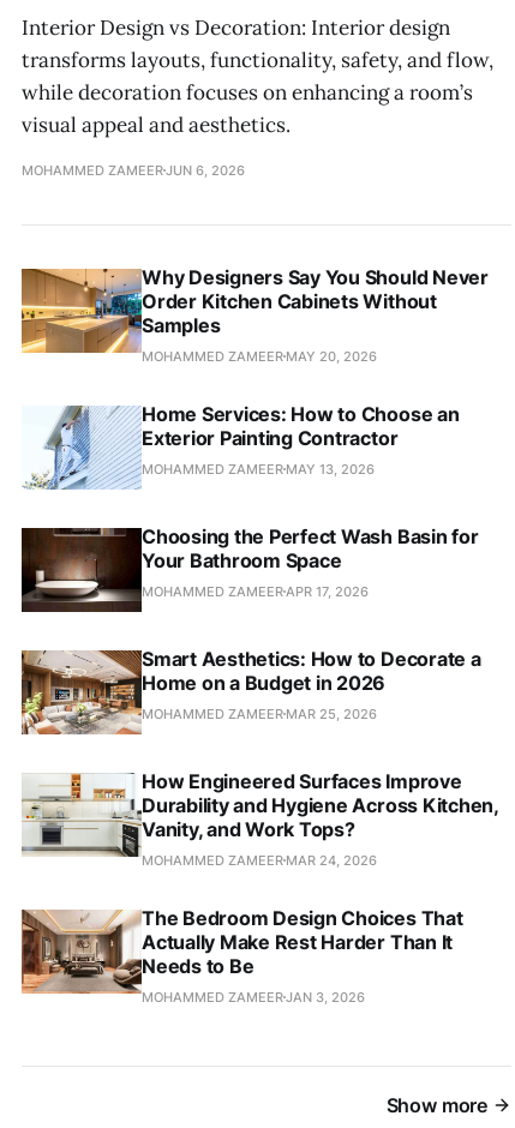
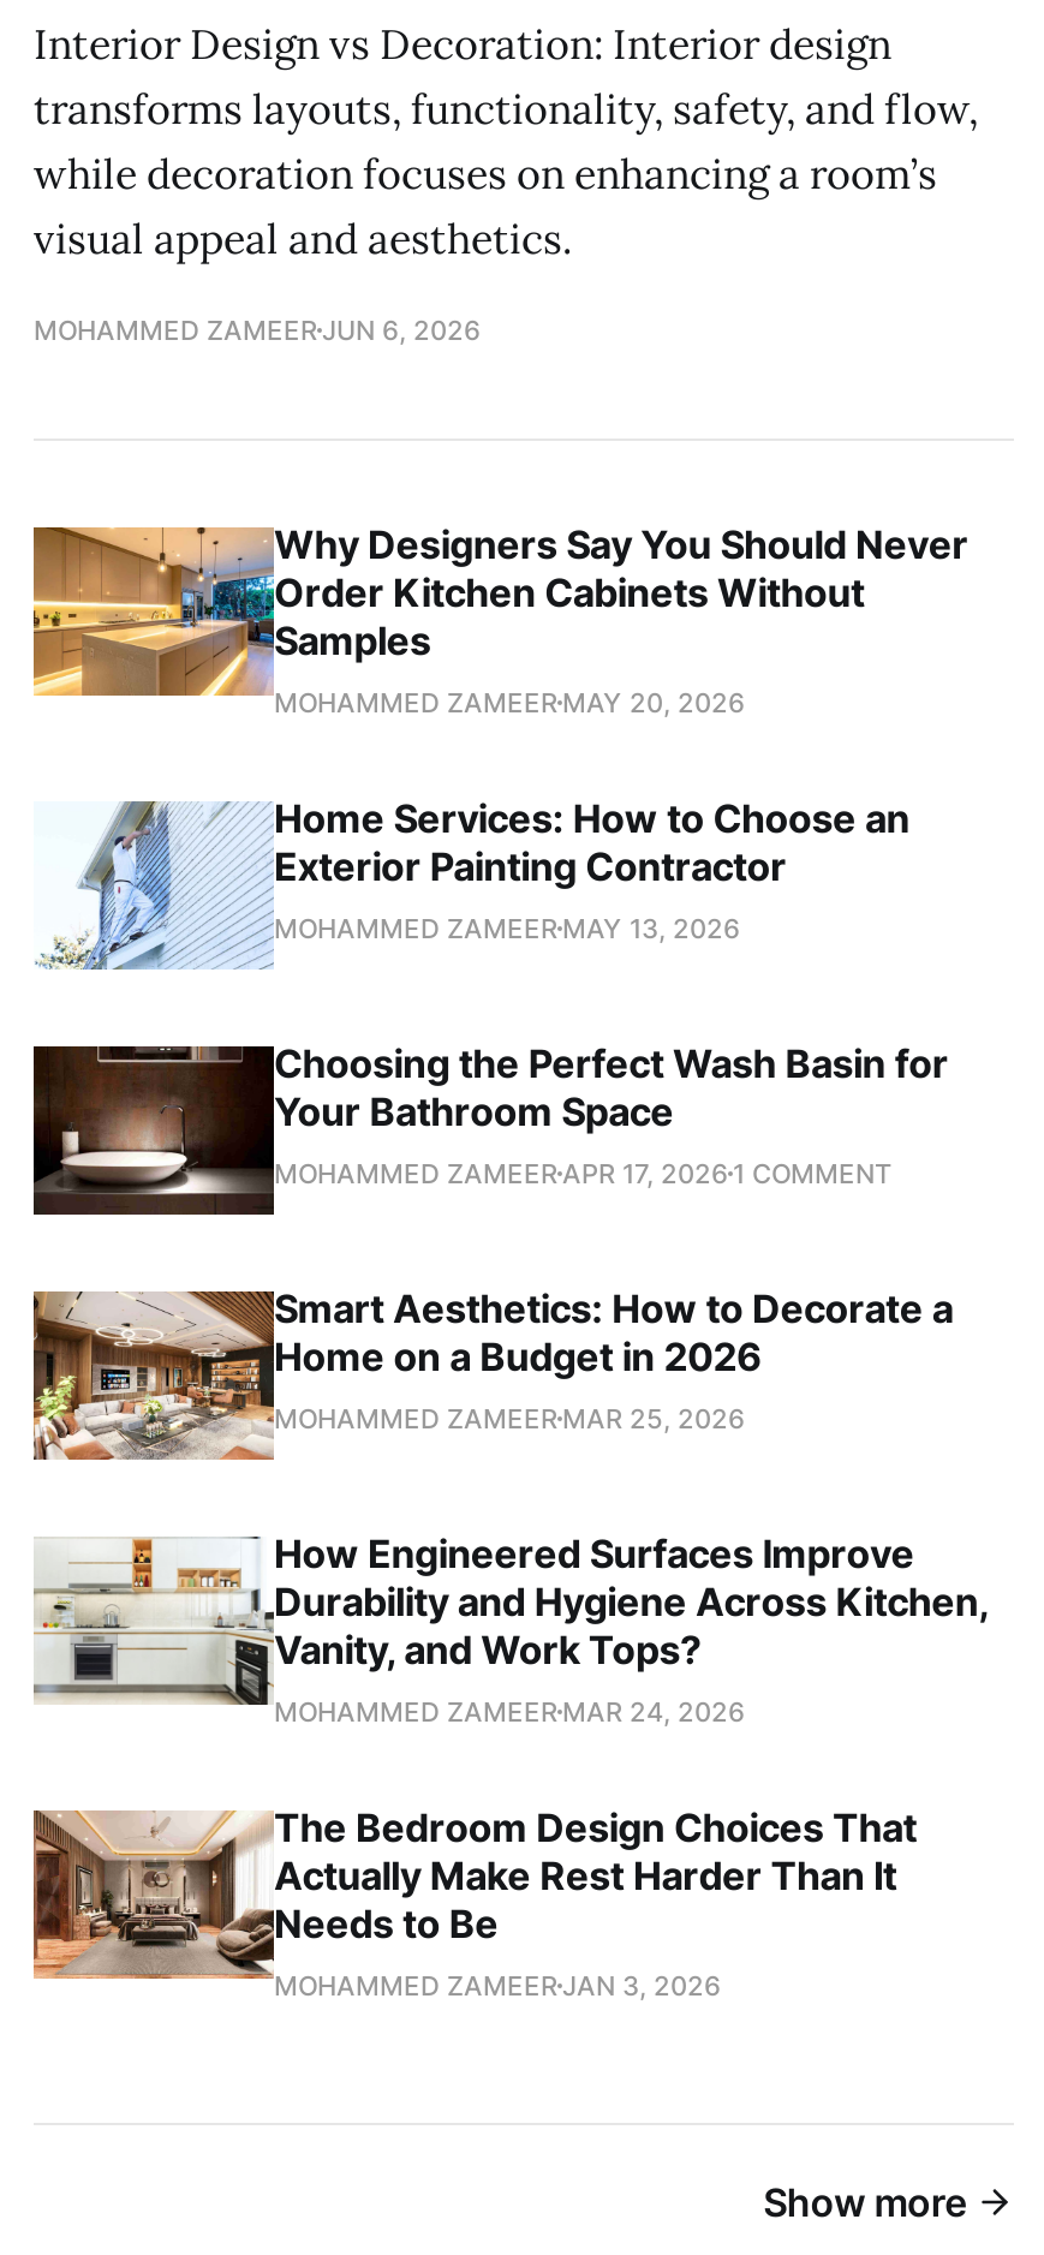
[142,583,369,600] MOHAMMED ZAMEER APR 17, 2026 -> [274,1156,891,1190] MOHAMMED ZAMEER APR 17, 2026 1 COMMENT

